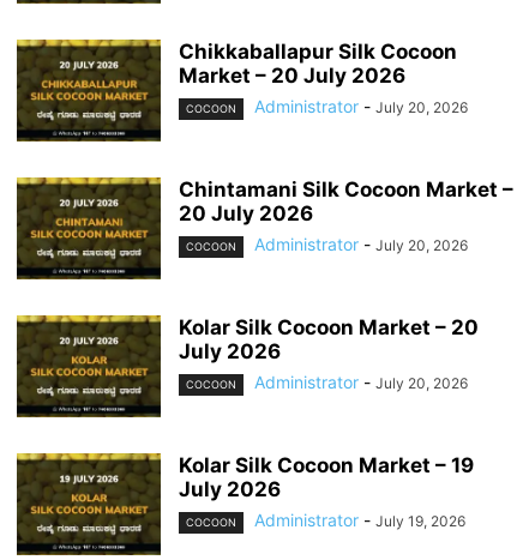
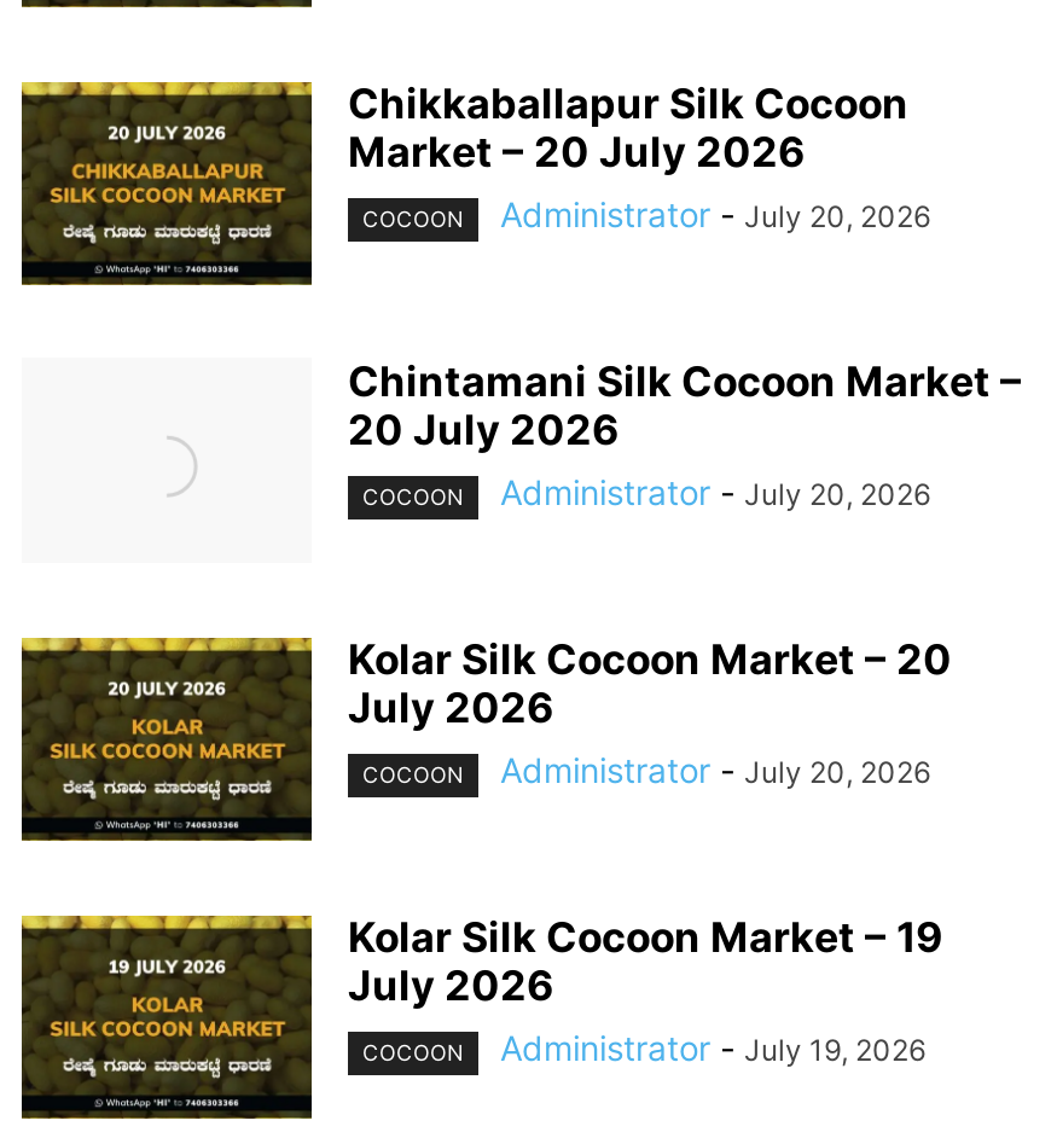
[16,176,162,281] [image] -> none

